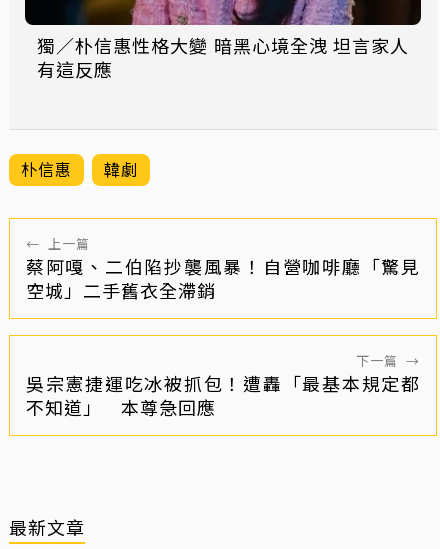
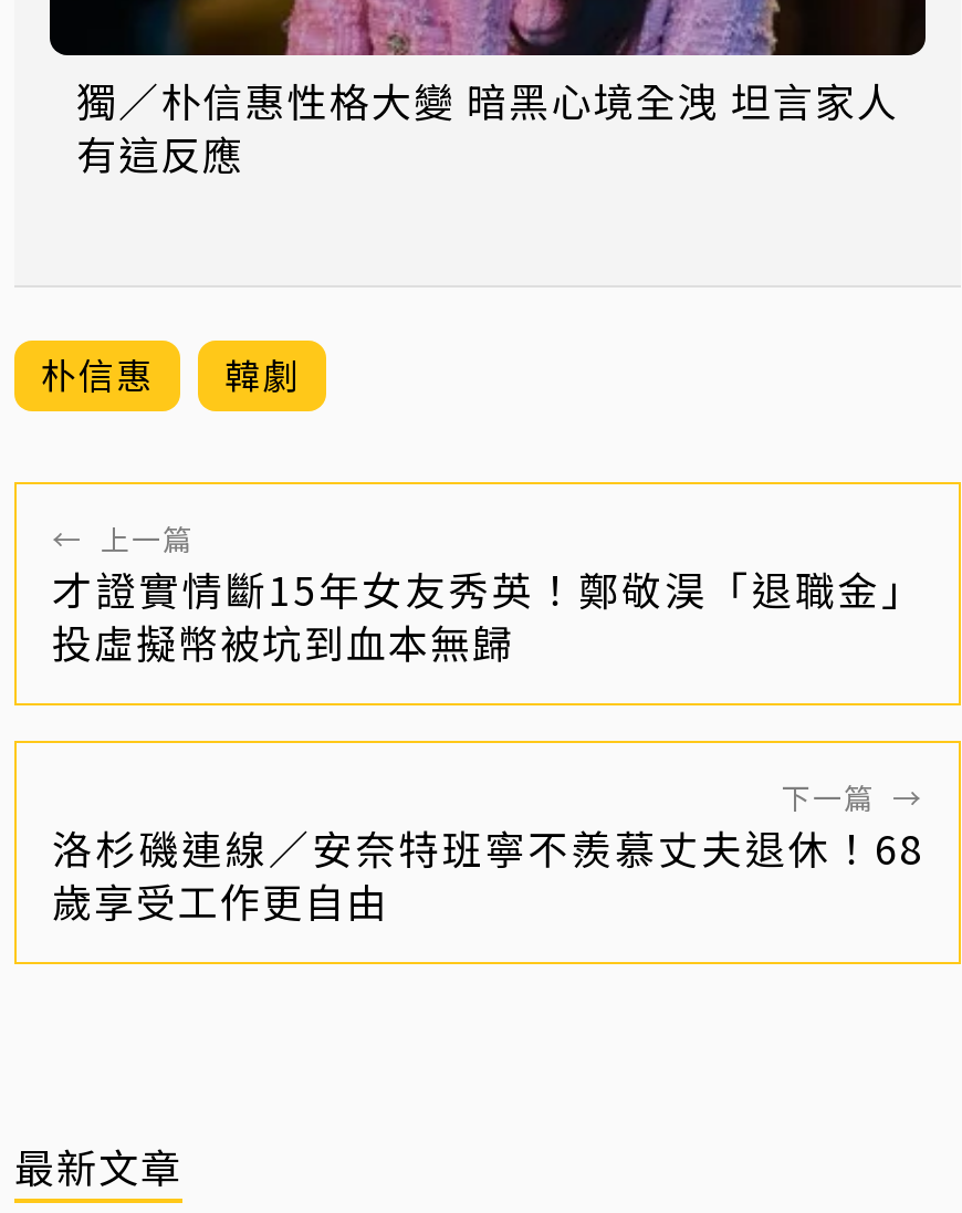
[26,253,420,303] 蔡阿嘎、二伯陷抄襲風暴！自營咖啡廳「驚見 | 空城」二手舊衣全滯銷 -> [52,559,923,670] 才證實情斷15年女友秀英！鄭敬淏「退職金」 | 投虛擬幣被坑到血本無歸
[26,370,420,420] 吳宗憲捷運吃冰被抓包！遭轟「最基本規定都 | 不知道」 本尊急回應 -> [52,818,923,928] 洛杉磯連線／安奈特班寧不羨慕丈夫退休！68 | 歲享受工作更自由

